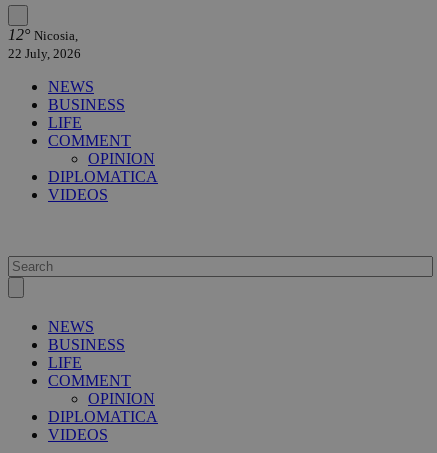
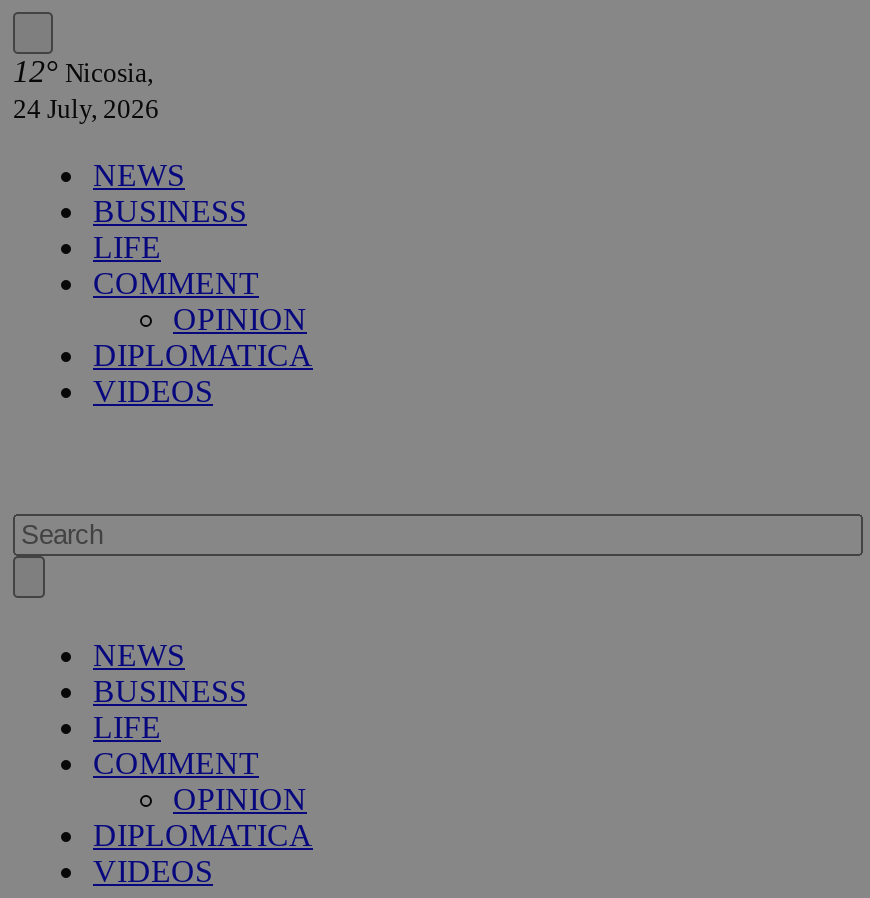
[8,46,81,61] 22 July, 2026 -> [13,95,159,125] 24 July, 2026

